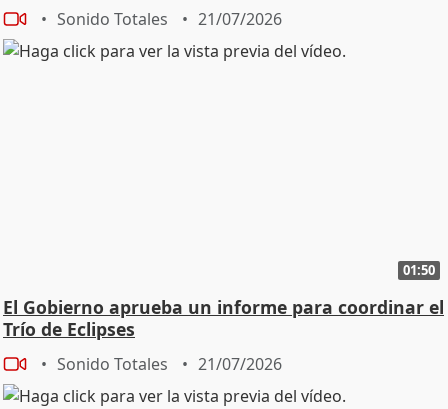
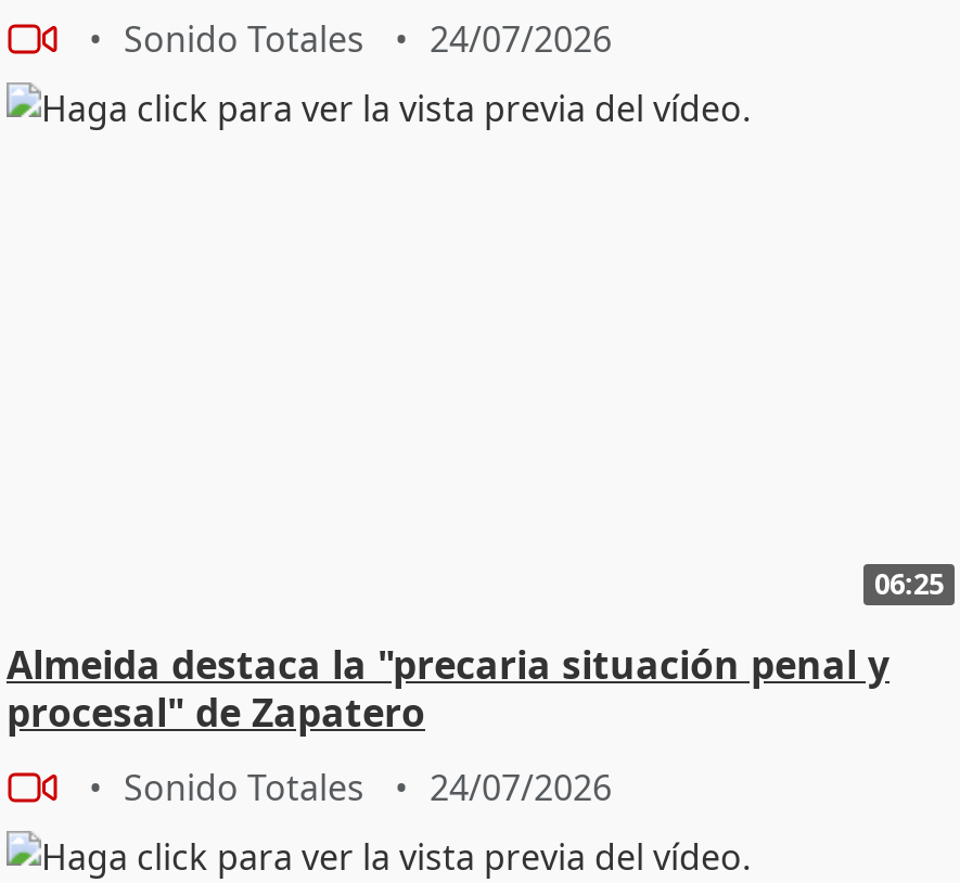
[57,8,282,30] Sonido Totales 21/07/2026 -> [124,16,612,64] Sonido Totales 24/07/2026
[403,260,435,278] 01:50 -> [874,564,944,603] 06:25
[3,294,444,340] El Gobierno aprueba un informe para coordinar el | Trío de Eclipses -> [7,638,889,738] Almeida destaca la "precaria situación penal y | procesal" de Zapatero
[57,352,282,374] Sonido Totales 21/07/2026 -> [124,764,612,811] Sonido Totales 24/07/2026

